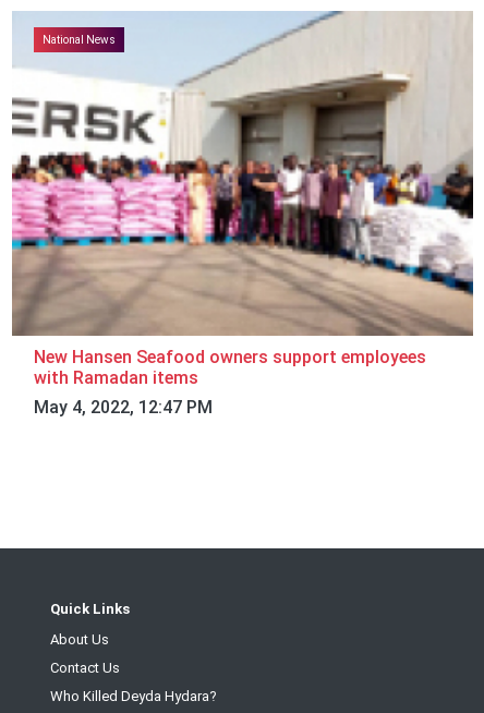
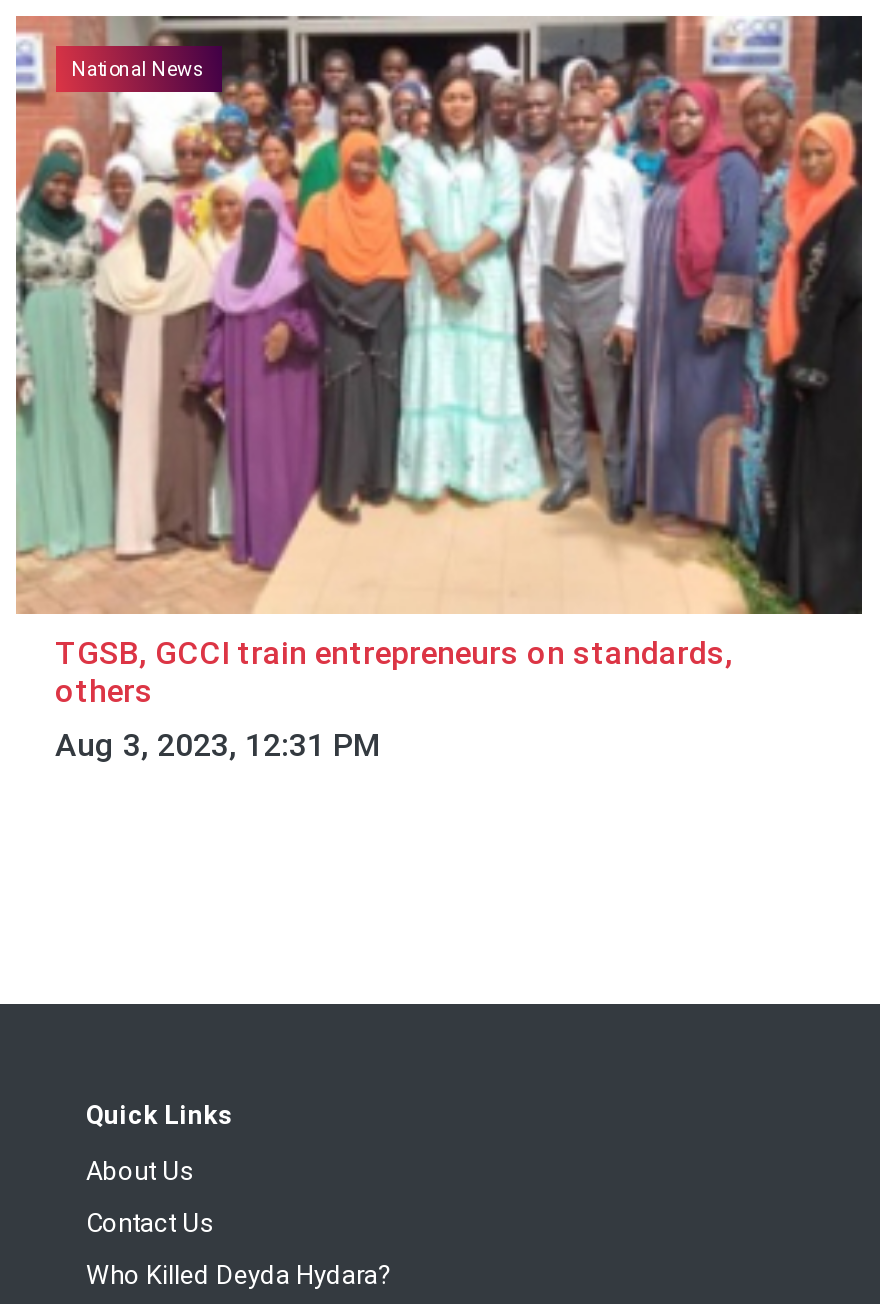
[11,10,474,418] [image] | New Hansen Seafood owners support employees | with Ramadan items | May 4, 2022, 12:47 PM -> [14,13,864,763] [image] | TGSB, GCCI train entrepreneurs on standards, | others | Aug 3, 2023, 12:31 PM

